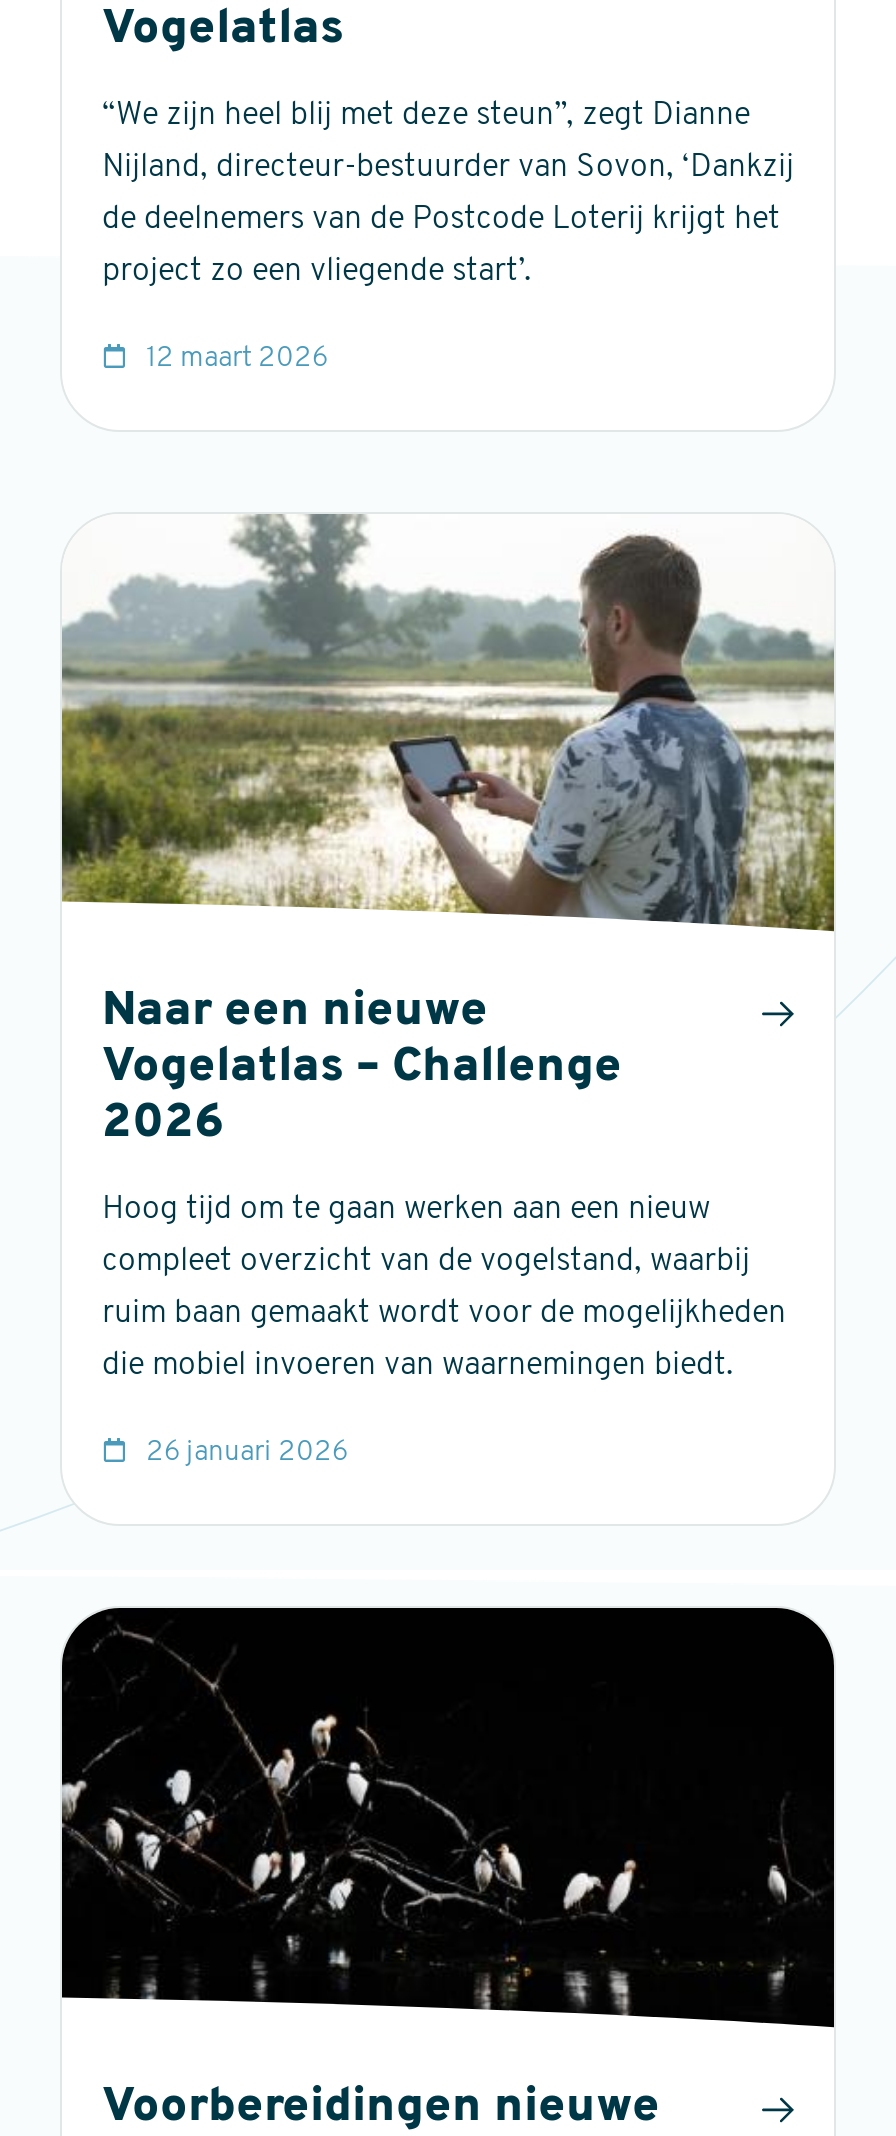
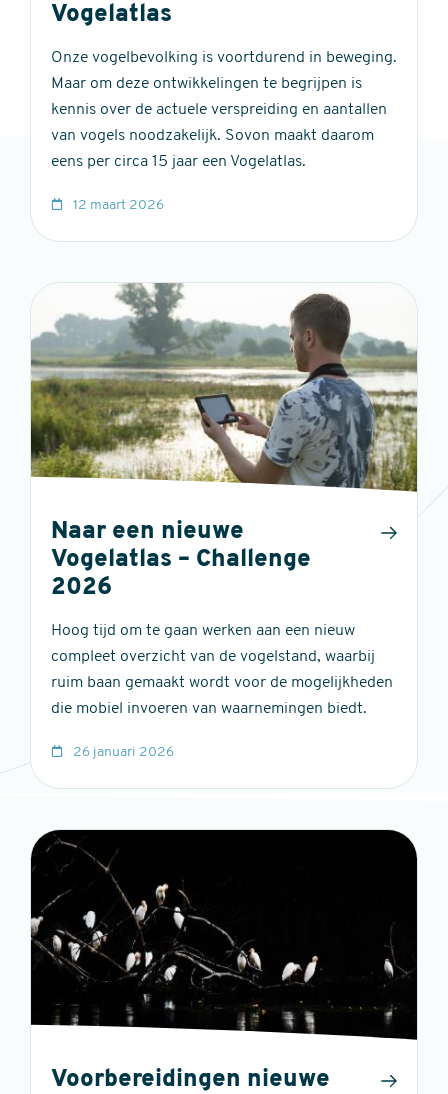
[102,100,794,288] “We zijn heel blij met deze steun”, zegt Dianne | Nijland, directeur-bestuurder van Sovon, ‘Dankzij | de deelnemers van de Postcode Loterij krijgt het | project zo een vliegende start’. -> [51,50,397,170] Onze vogelbevolking is voortdurend in beweging. | Maar om deze ontwikkelingen te begrijpen is | kennis over de actuele verspreiding en aantallen | van vogels noodzakelijk. Sovon maakt daarom | eens per circa 15 jaar een Vogelatlas.

